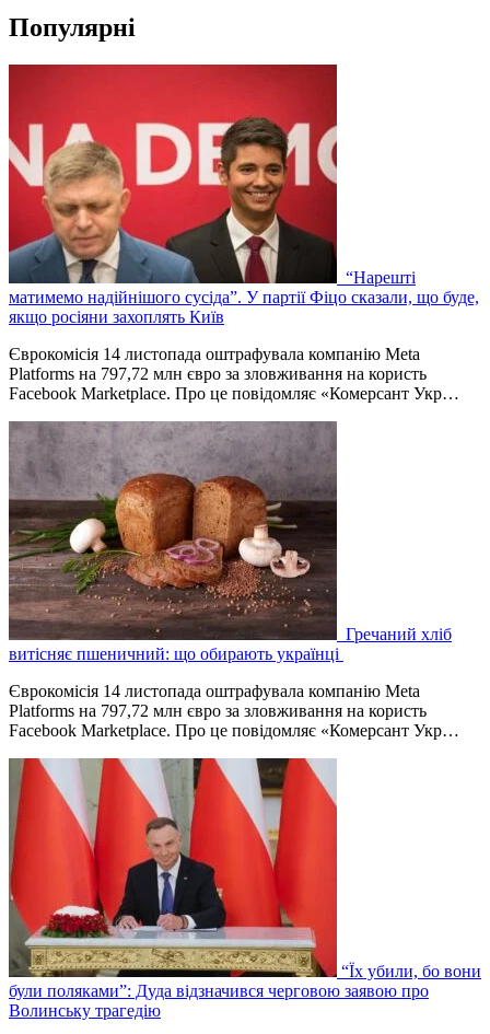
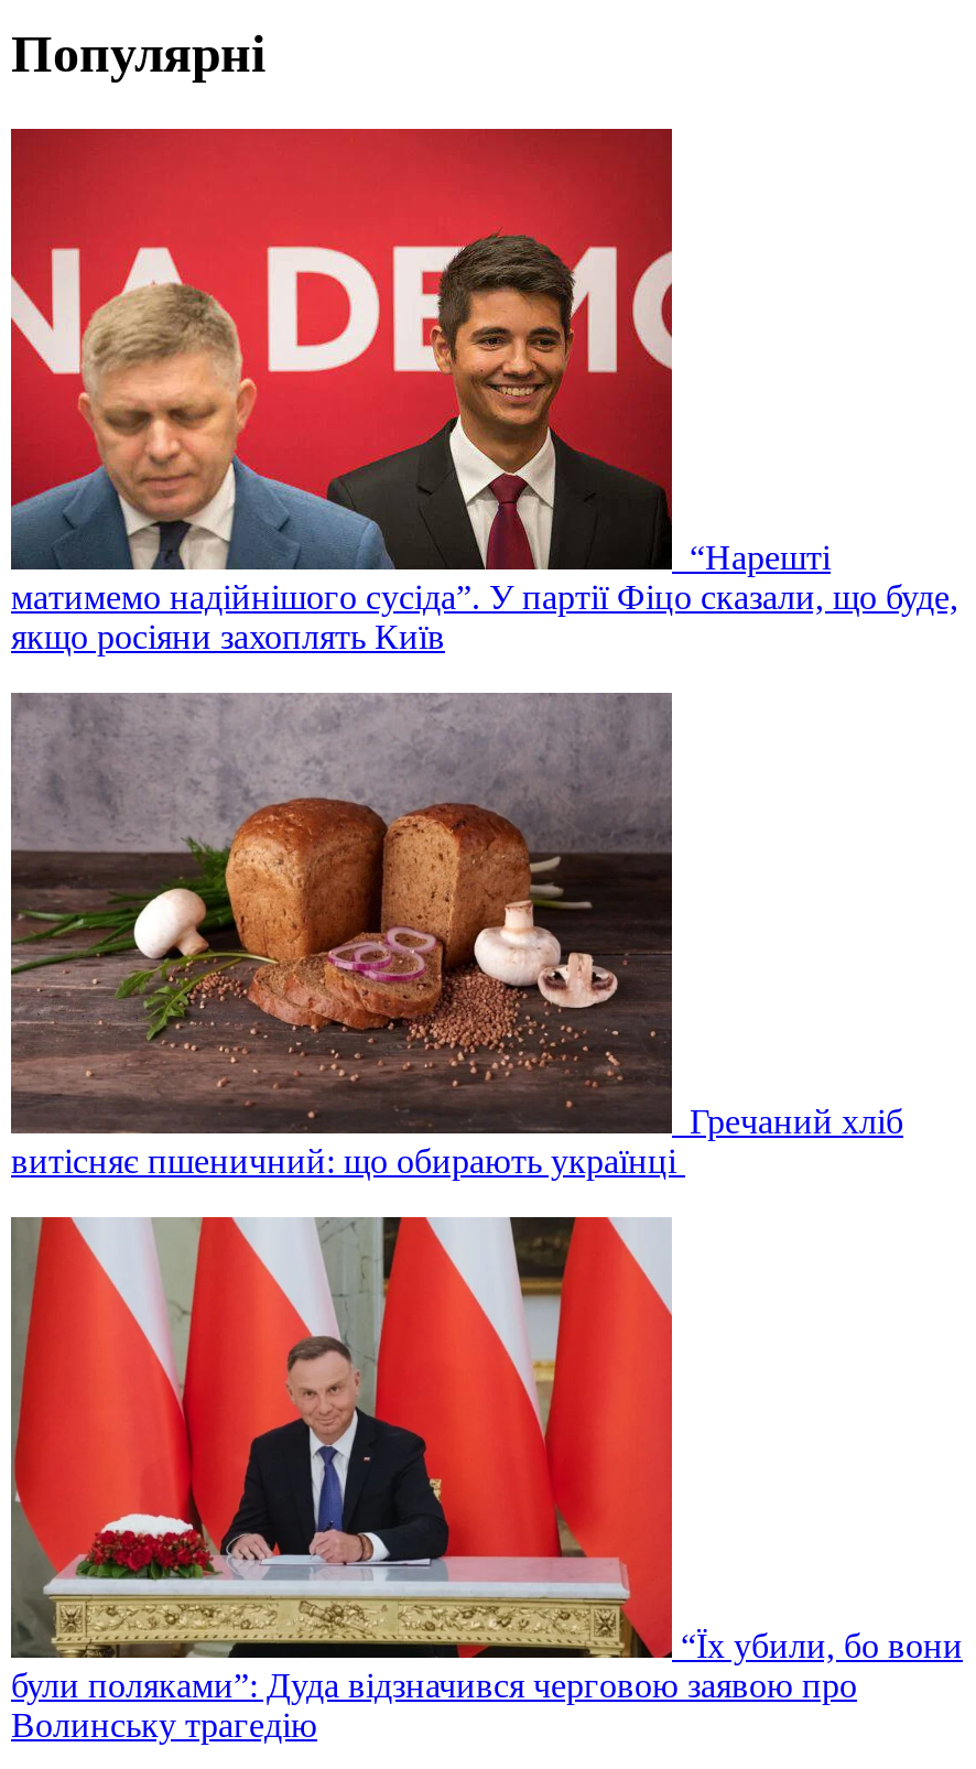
[9,344,459,402] Єврокомісія 14 листопада оштрафувала компанію Meta | Platforms на 797,72 млн євро за зловживання на користь | Facebook Marketplace. Про це повідомляє «Комерсант Укр… -> none
[9,681,459,739] Єврокомісія 14 листопада оштрафувала компанію Meta | Platforms на 797,72 млн євро за зловживання на користь | Facebook Marketplace. Про це повідомляє «Комерсант Укр… -> none

